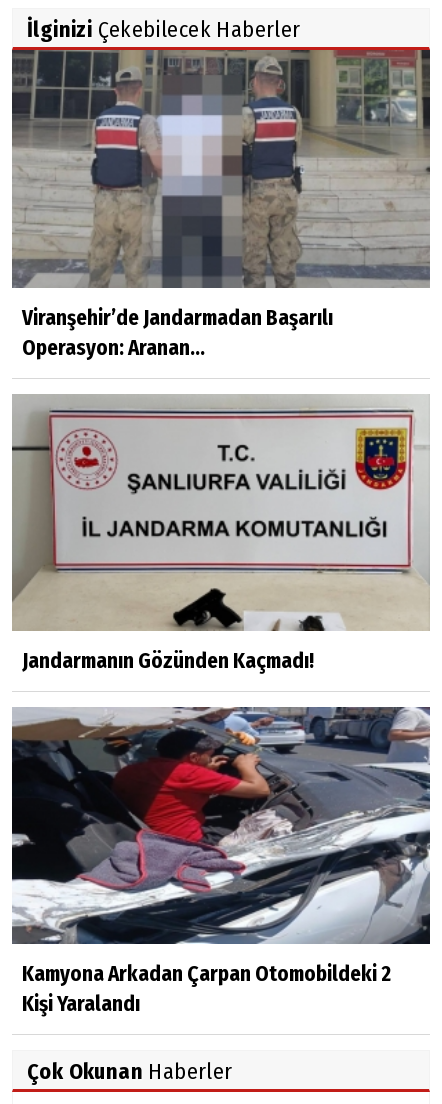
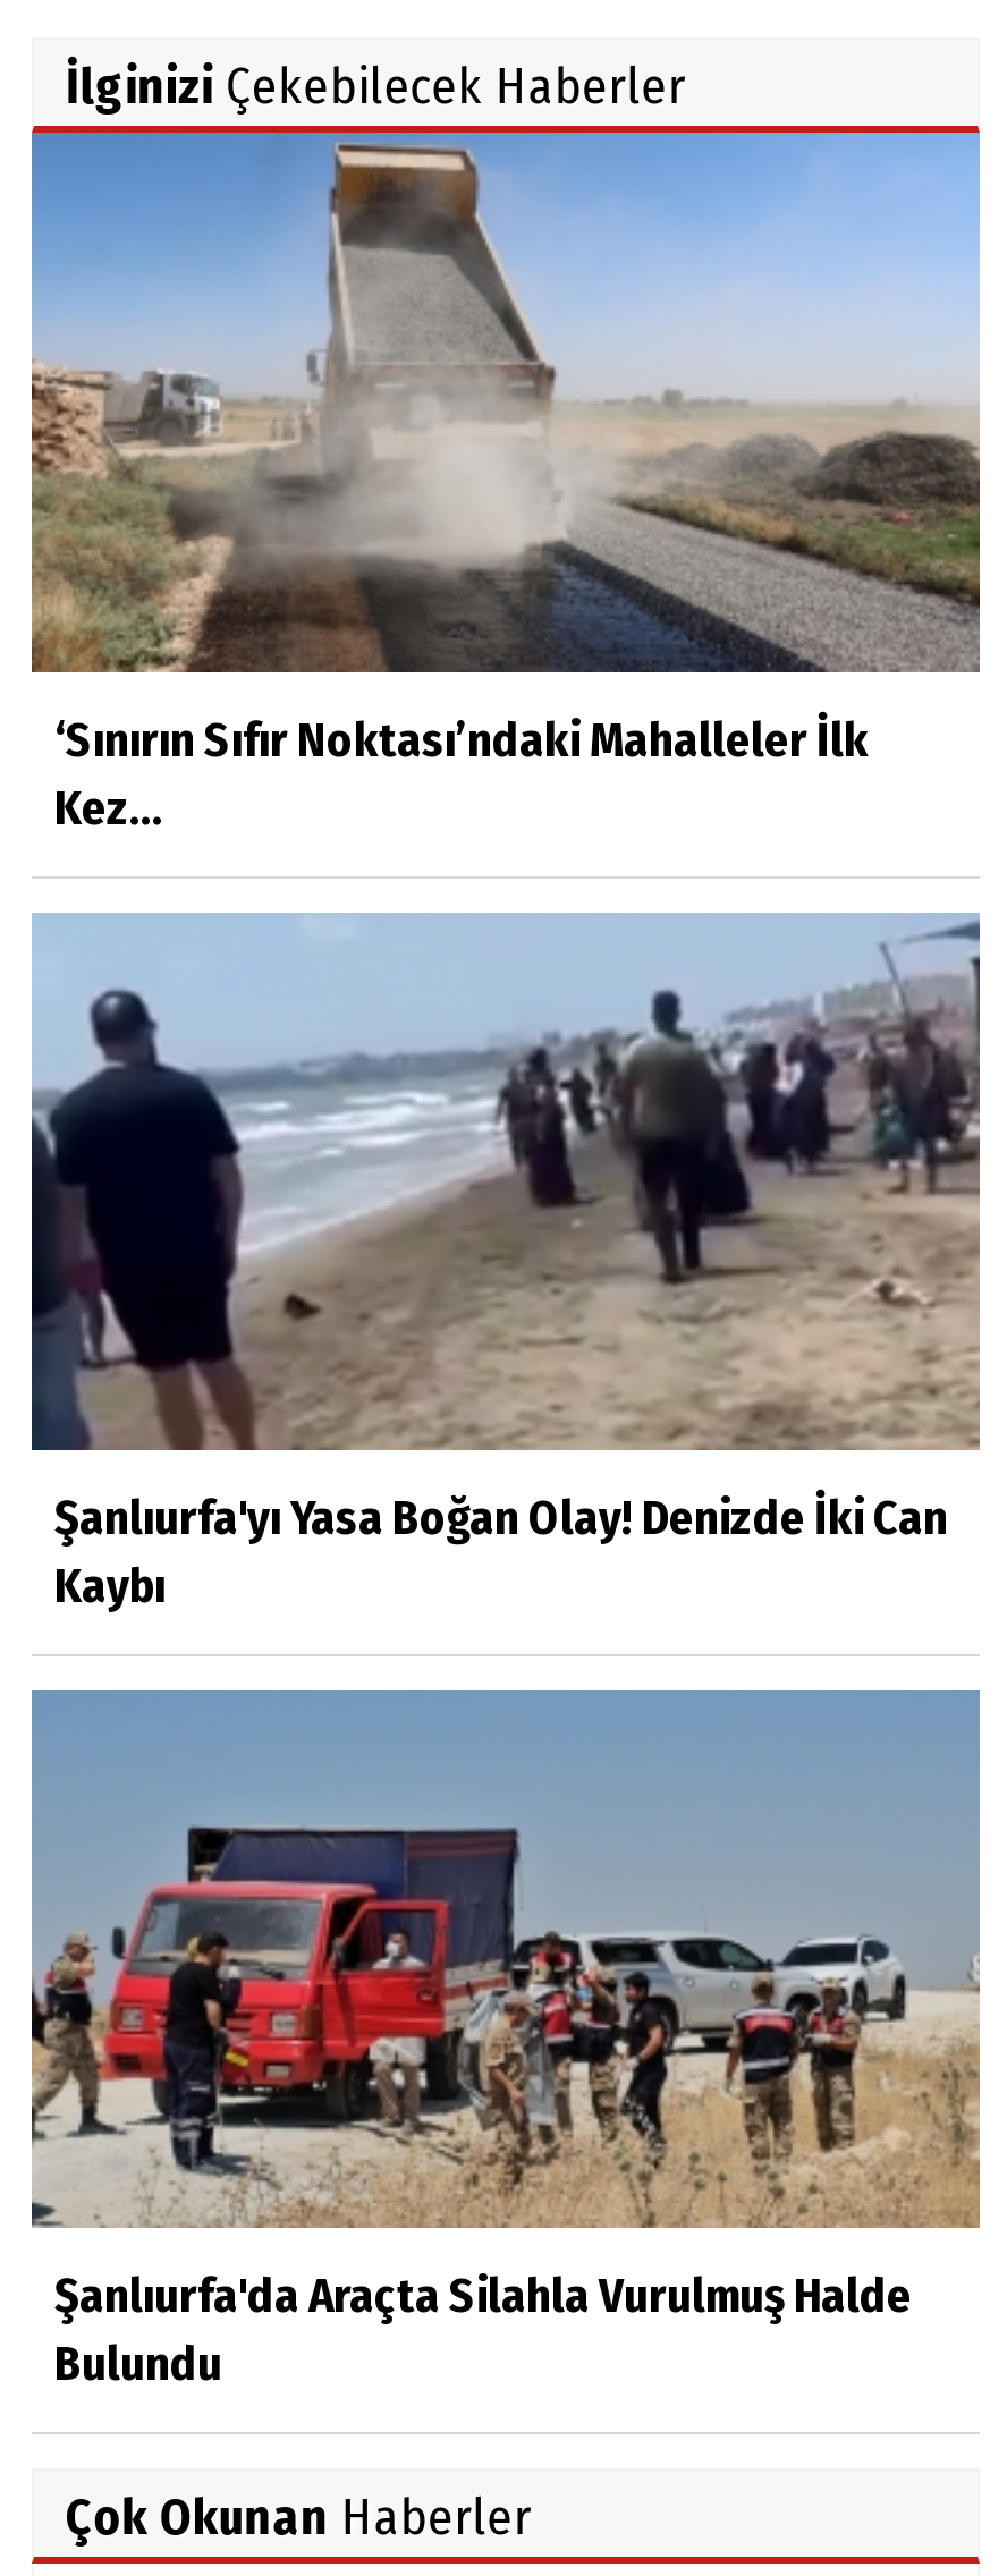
[11,49,431,361] [image] | Viranşehir’de Jandarmadan Başarılı | Operasyon: Aranan... -> [29,130,980,837] [image] | ‘Sınırın Sıfır Noktası’ndaki Mahalleler İlk | Kez...
[11,394,429,674] [image] | Jandarmanın Gözünden Kaçmadı! -> [32,913,980,1616] [image] | Şanlıurfa'yı Yasa Boğan Olay! Denizde İki Can | Kaybı
[11,706,431,1017] [image] | Kamyona Arkadan Çarpan Otomobildeki 2 | Kişi Yaralandı -> [29,1688,982,2394] [image] | Şanlıurfa'da Araçta Silahla Vurulmuş Halde | Bulundu

